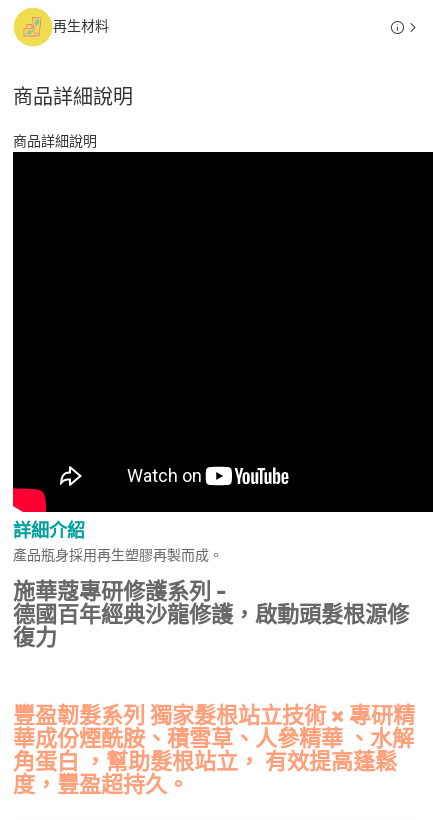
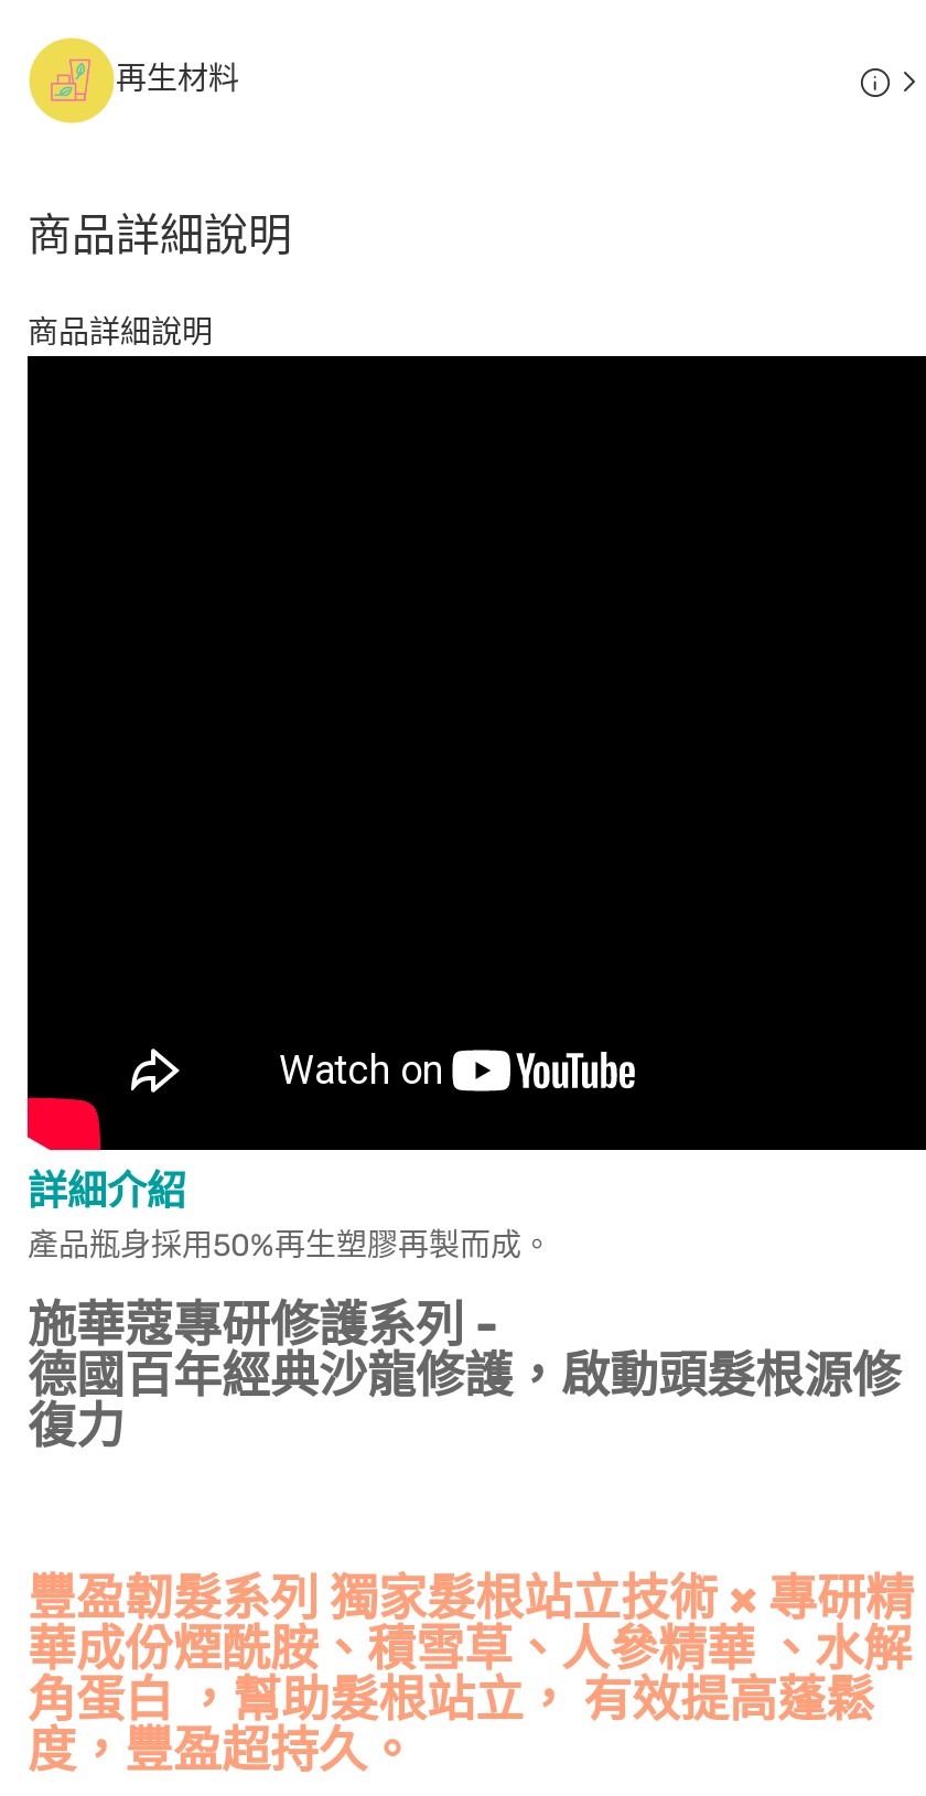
[13,547,223,564] 產品瓶身採用再生塑膠再製而成。 -> [28,1227,552,1265] 產品瓶身採用50%再生塑膠再製而成。

